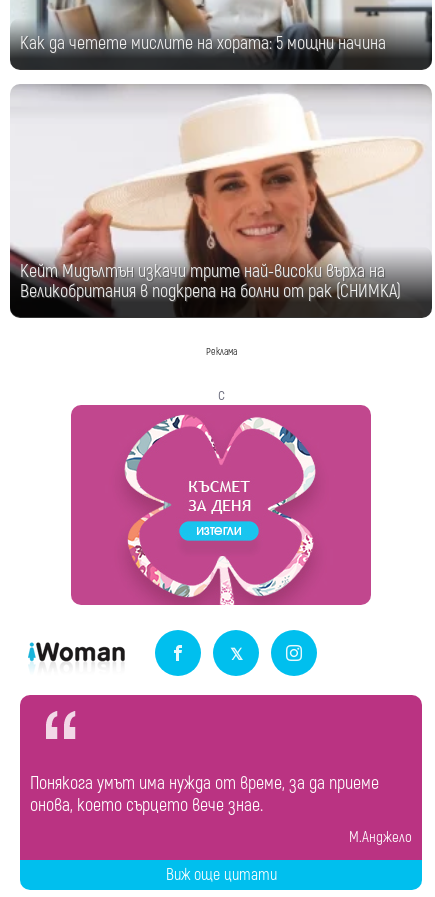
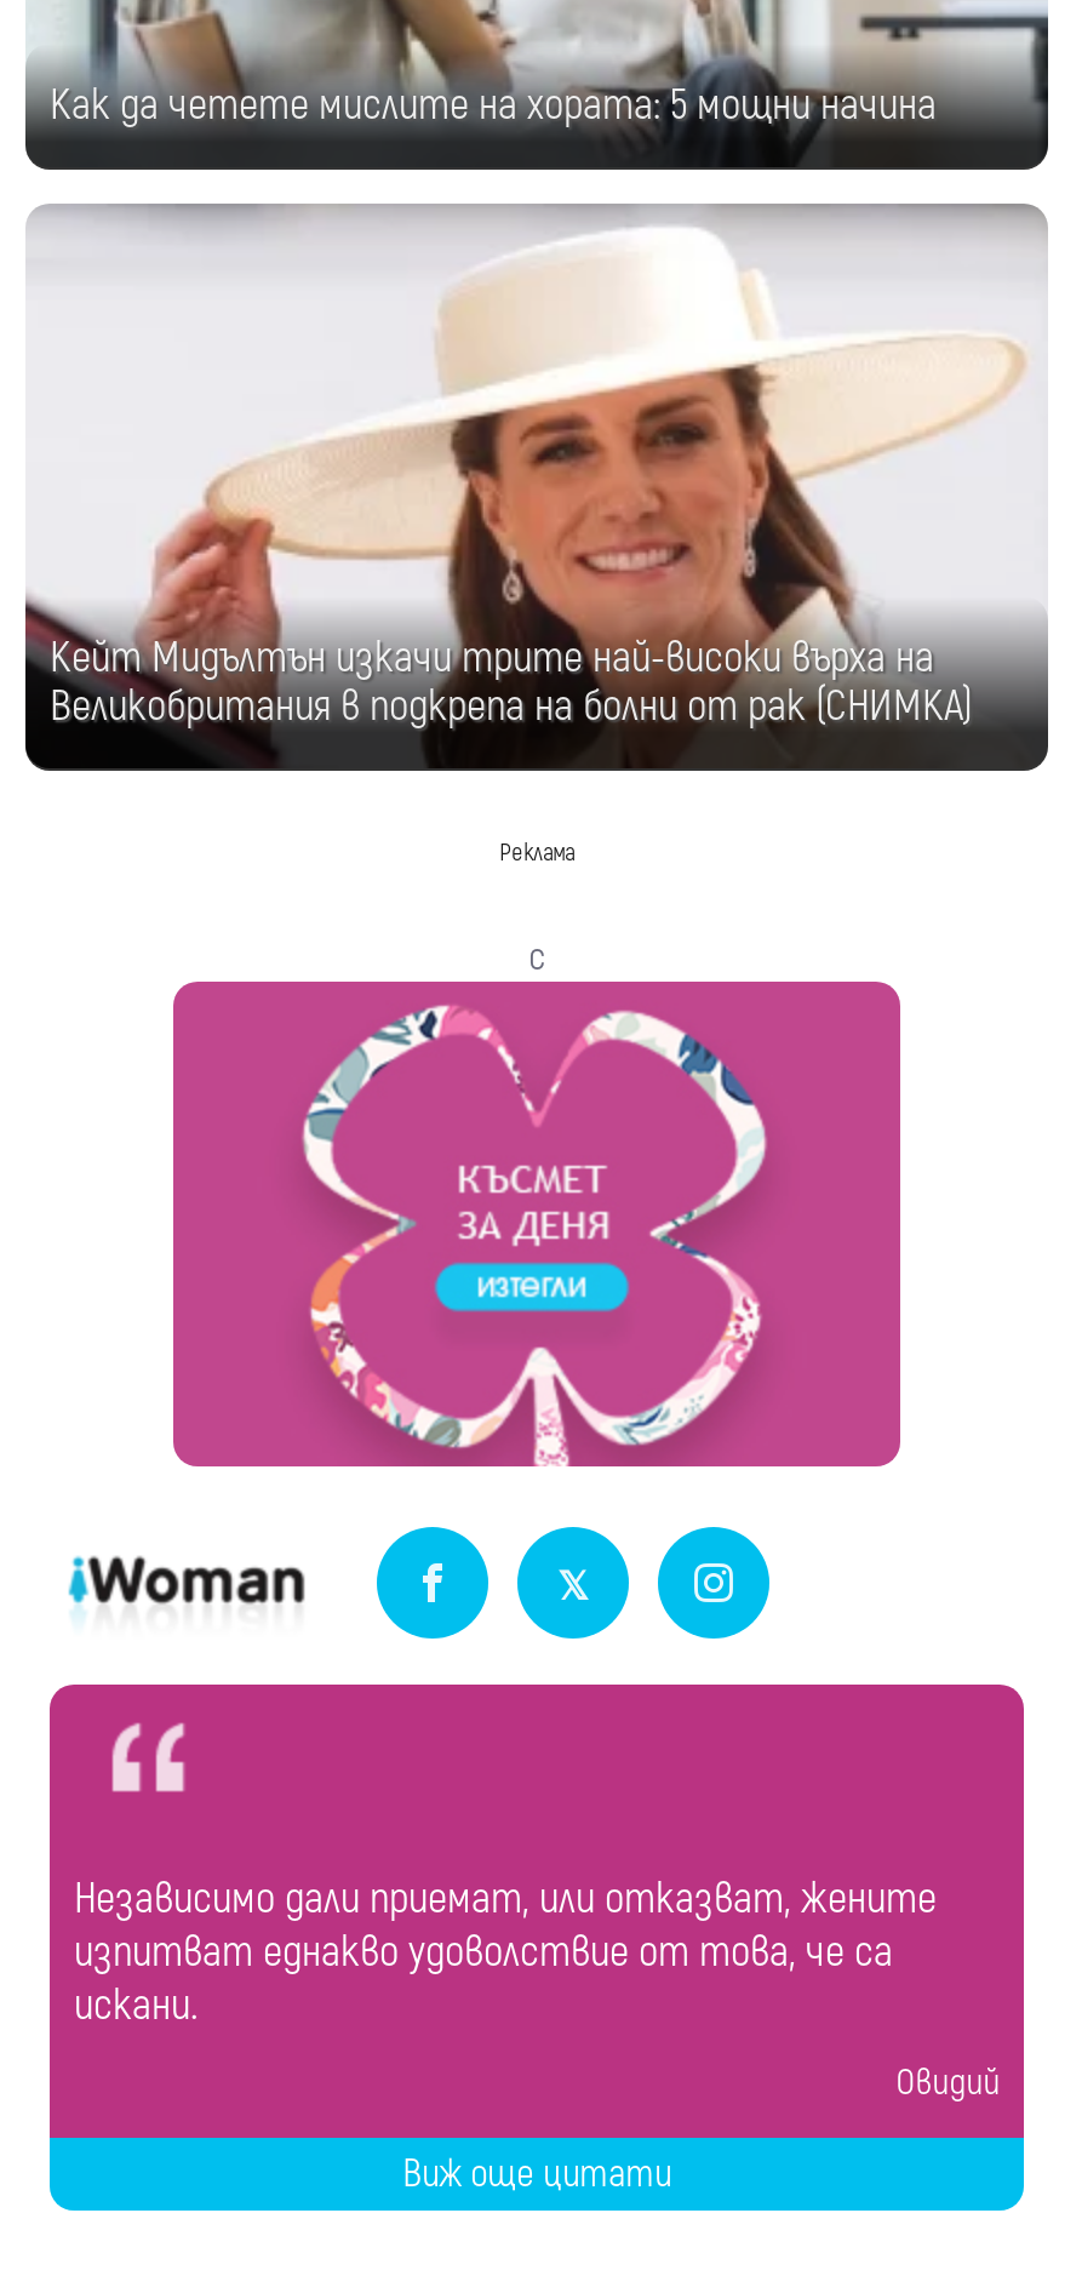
[30,772,379,817] Понякога умът има нужда от време, за да приеме | онова, което сърцето вече знае. -> [74,1870,937,2033] Независимо дали приемат, или отказват, жените | изпитват еднакво удоволствие от това, че са | искани.
[349,828,412,847] М.Анджело -> [896,2060,1000,2106] Овидий

